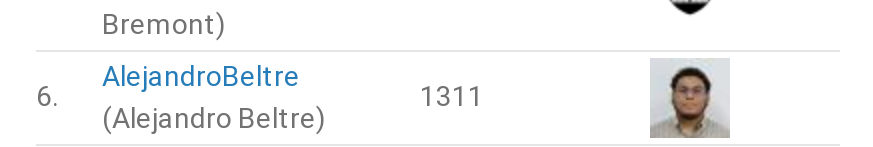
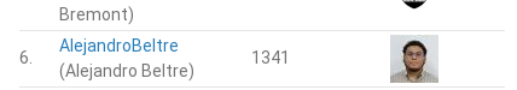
[420,80,484,112] 1311 -> [251,48,290,67] 1341

